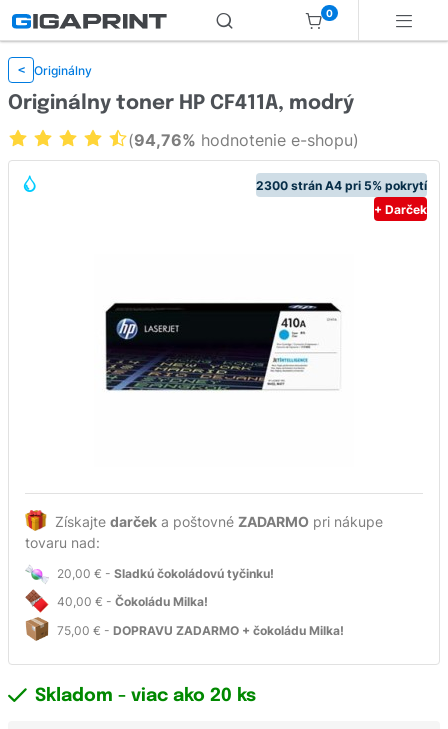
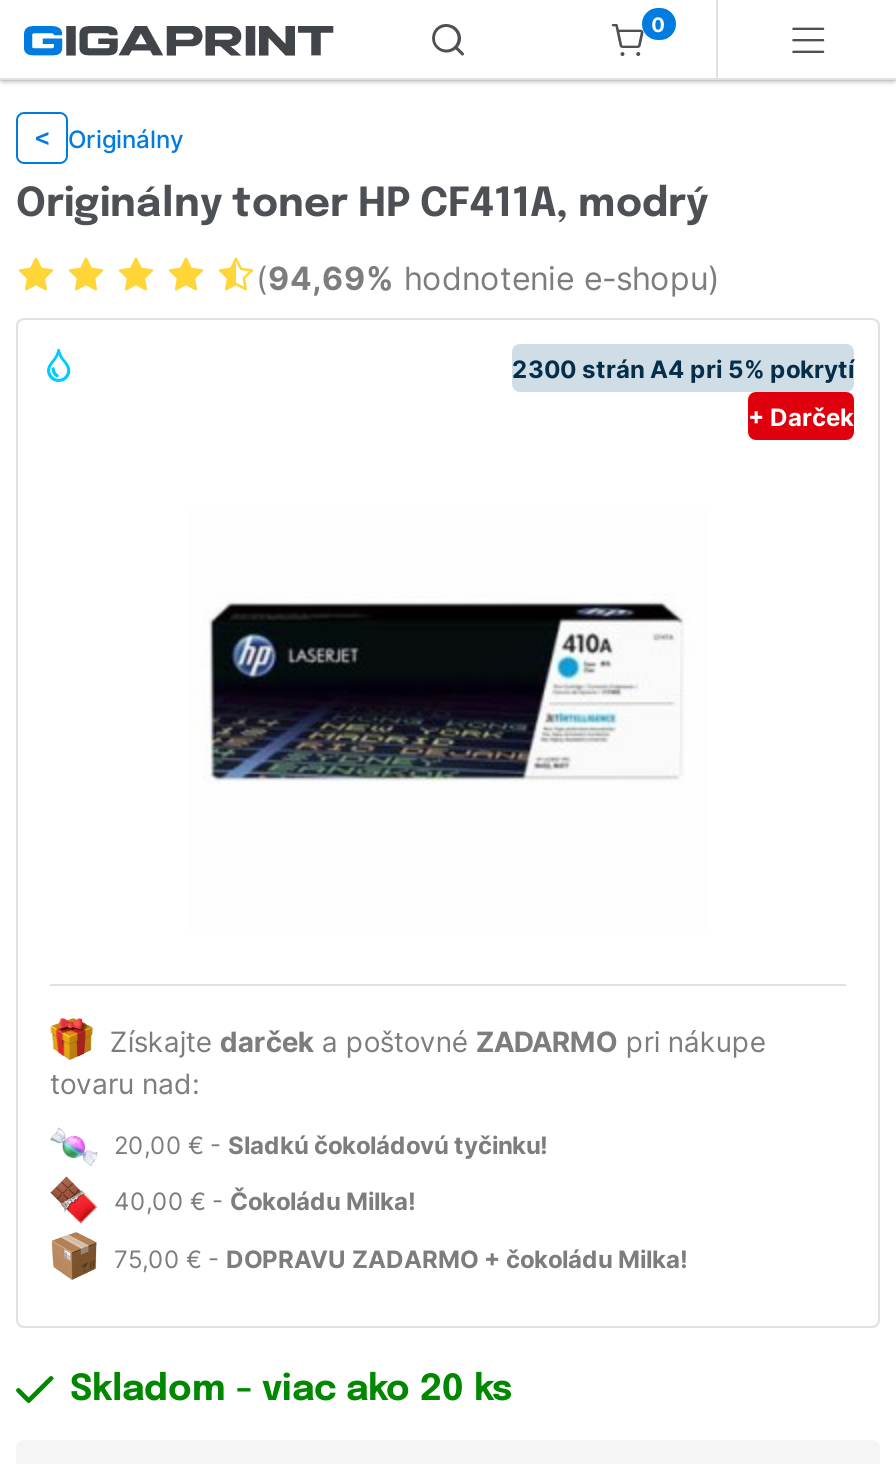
[128,130,359,150] (94,76% hodnotenie e-shopu) -> [256,258,720,298] (94,69% hodnotenie e-shopu)

